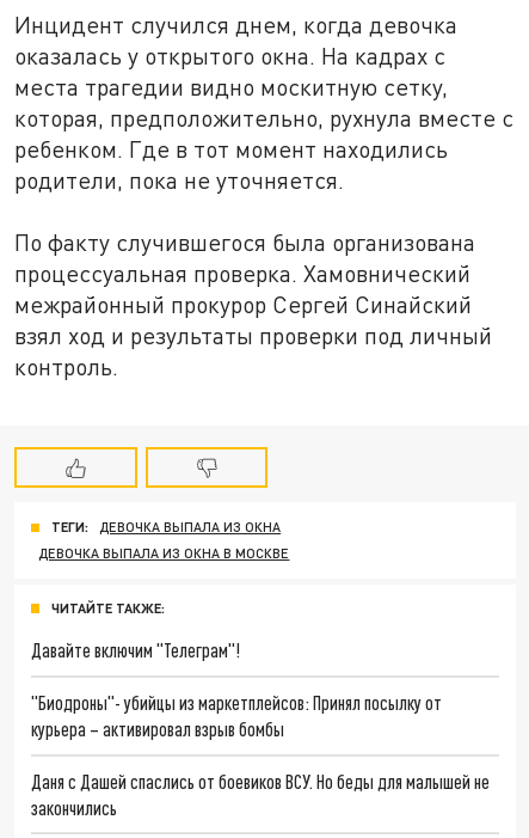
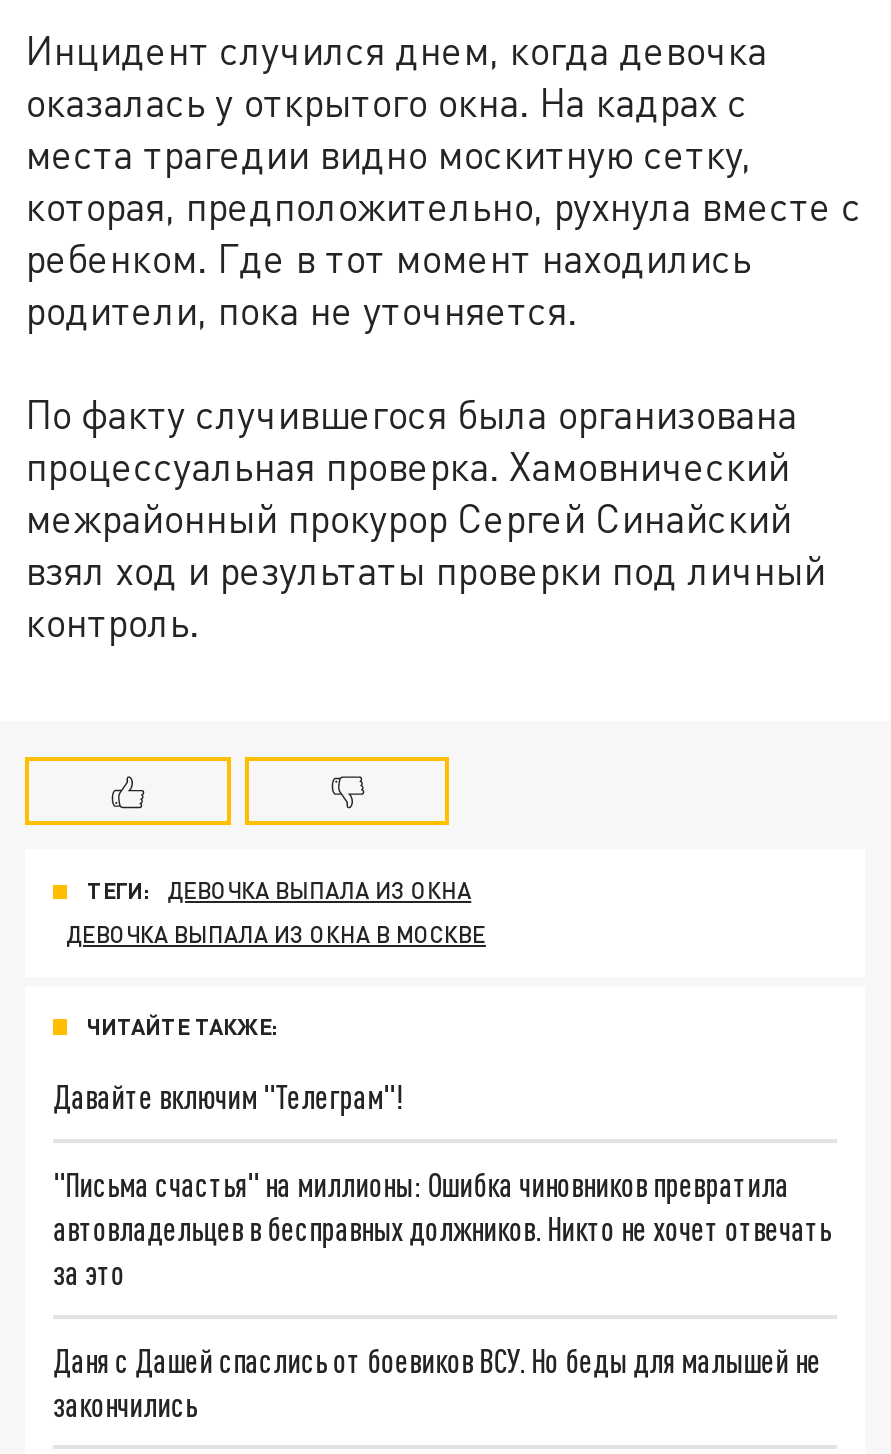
[31,691,442,740] "Биодроны"- убийцы из маркетплейсов: Принял посылку от | курьера – активировал взрыв бомбы -> [53,1165,831,1291] "Письма счастья" на миллионы: Ошибка чиновников превратила | автовладельцев в бесправных должников. Никто не хочет отвечать | за это

